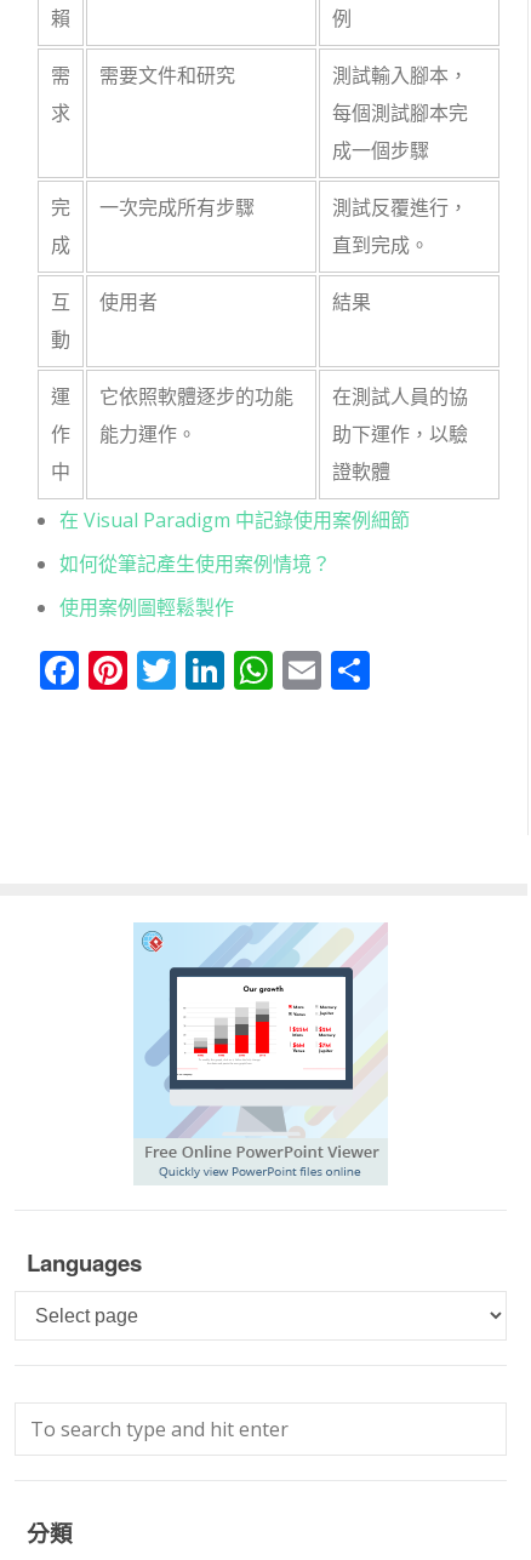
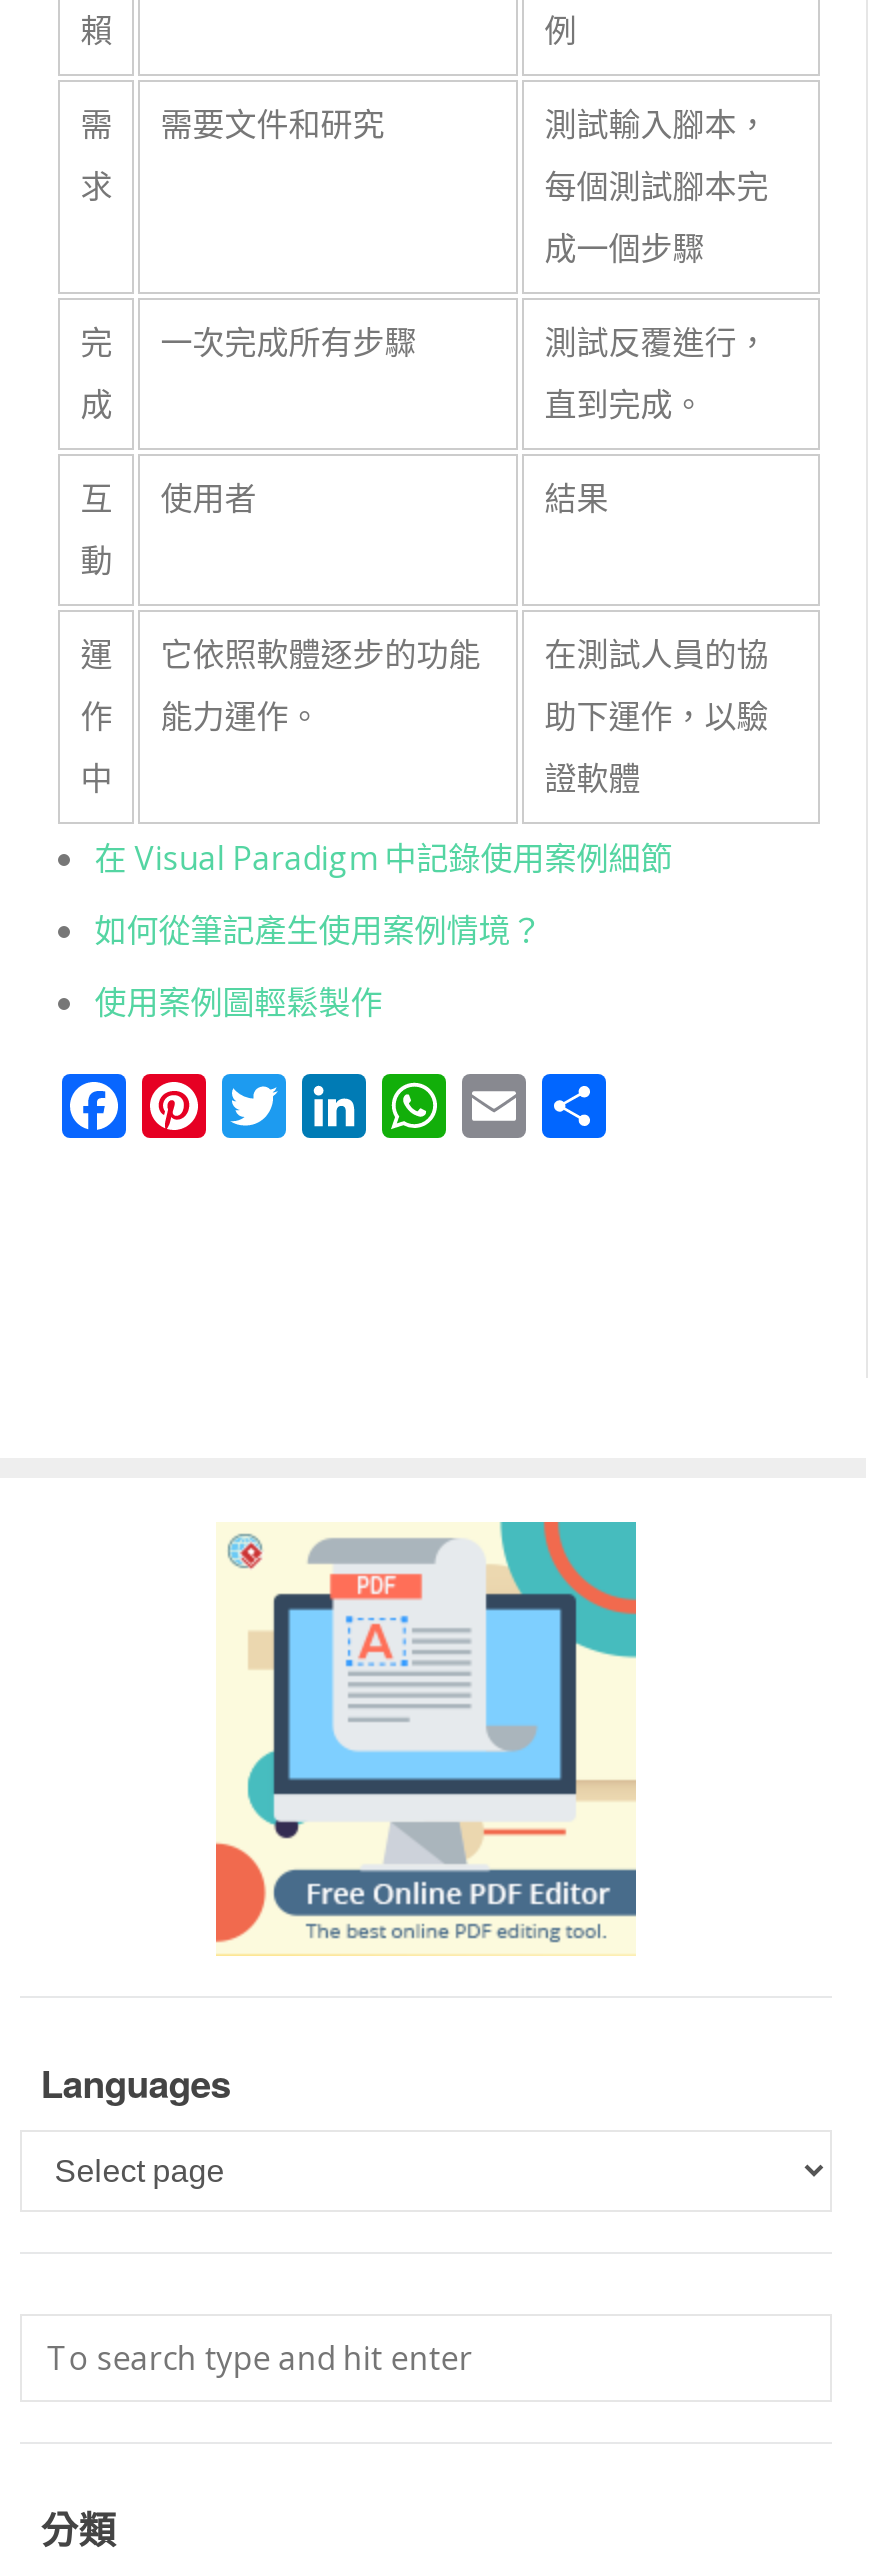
[133,922,388,1184] [image] -> [214,1520,638,1956] [image]

